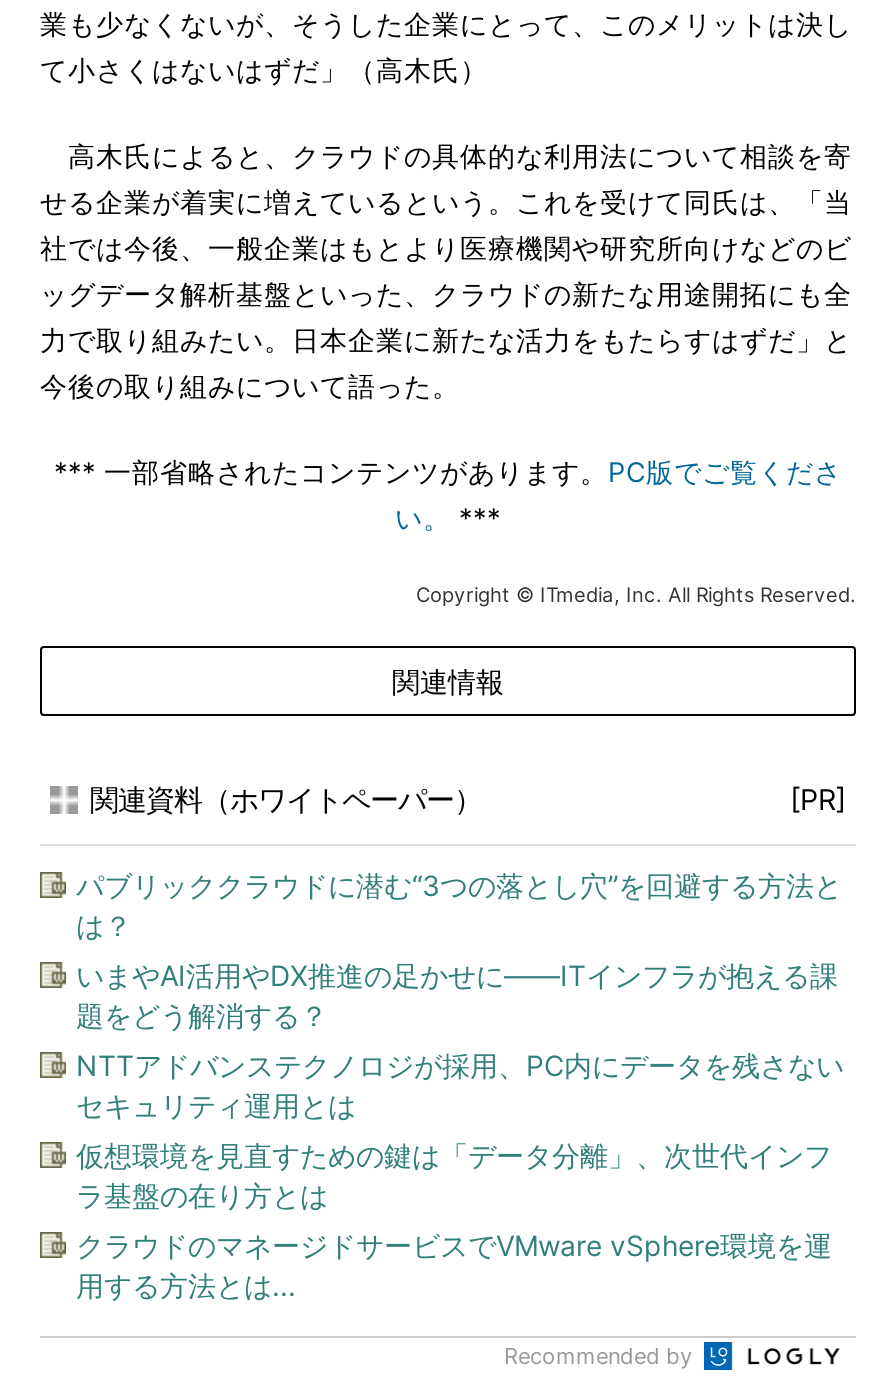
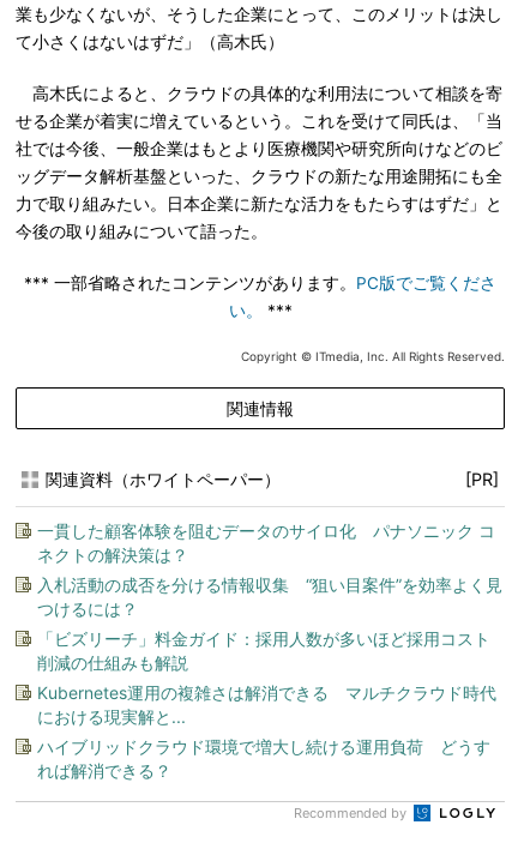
[76,868,842,942] パブリッククラウドに潜む“3つの落とし穴”を回避する方法と | は？ -> [37,520,495,565] 一貫した顧客体験を阻むデータのサイロ化 パナソニック コ | ネクトの解決策は？
[76,958,838,1032] いまやAI活用やDX推進の足かせに――ITインフラが抱える課 | 題をどう解消する？ -> [37,574,502,619] 入札活動の成否を分ける情報収集 “狙い目案件”を効率よく見 | つけるには？
[76,1048,844,1122] NTTアドバンステクノロジが採用、PC内にデータを残さない | セキュリティ運用とは -> [37,628,490,673] 「ビズリーチ」料金ガイド：採用人数が多いほど採用コスト | 削減の仕組みも解説
[76,1138,832,1212] 仮想環境を見直すための鍵は「データ分離」、次世代インフ | ラ基盤の在り方とは -> [37,682,496,727] Kubernetes運用の複雑さは解消できる マルチクラウド時代 | における現実解と...
[76,1228,832,1302] クラウドのマネージドサービスでVMware vSphere環境を運 | 用する方法とは... -> [37,736,490,781] ハイブリッドクラウド環境で増大し続ける運用負荷 どうす | れば解消できる？

